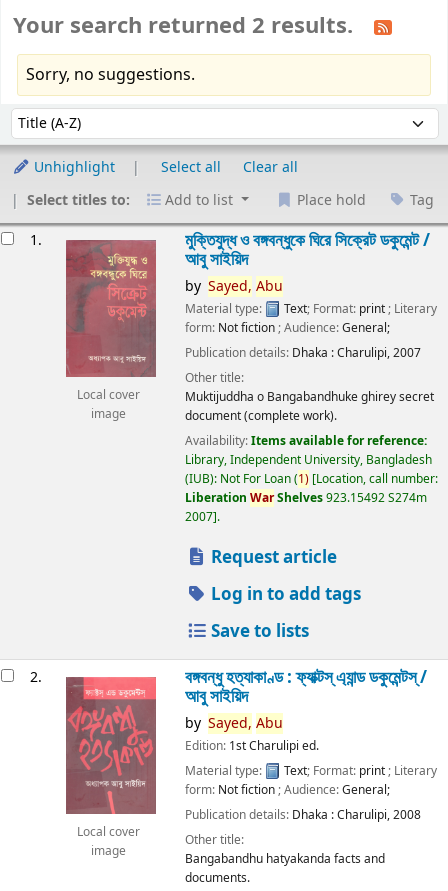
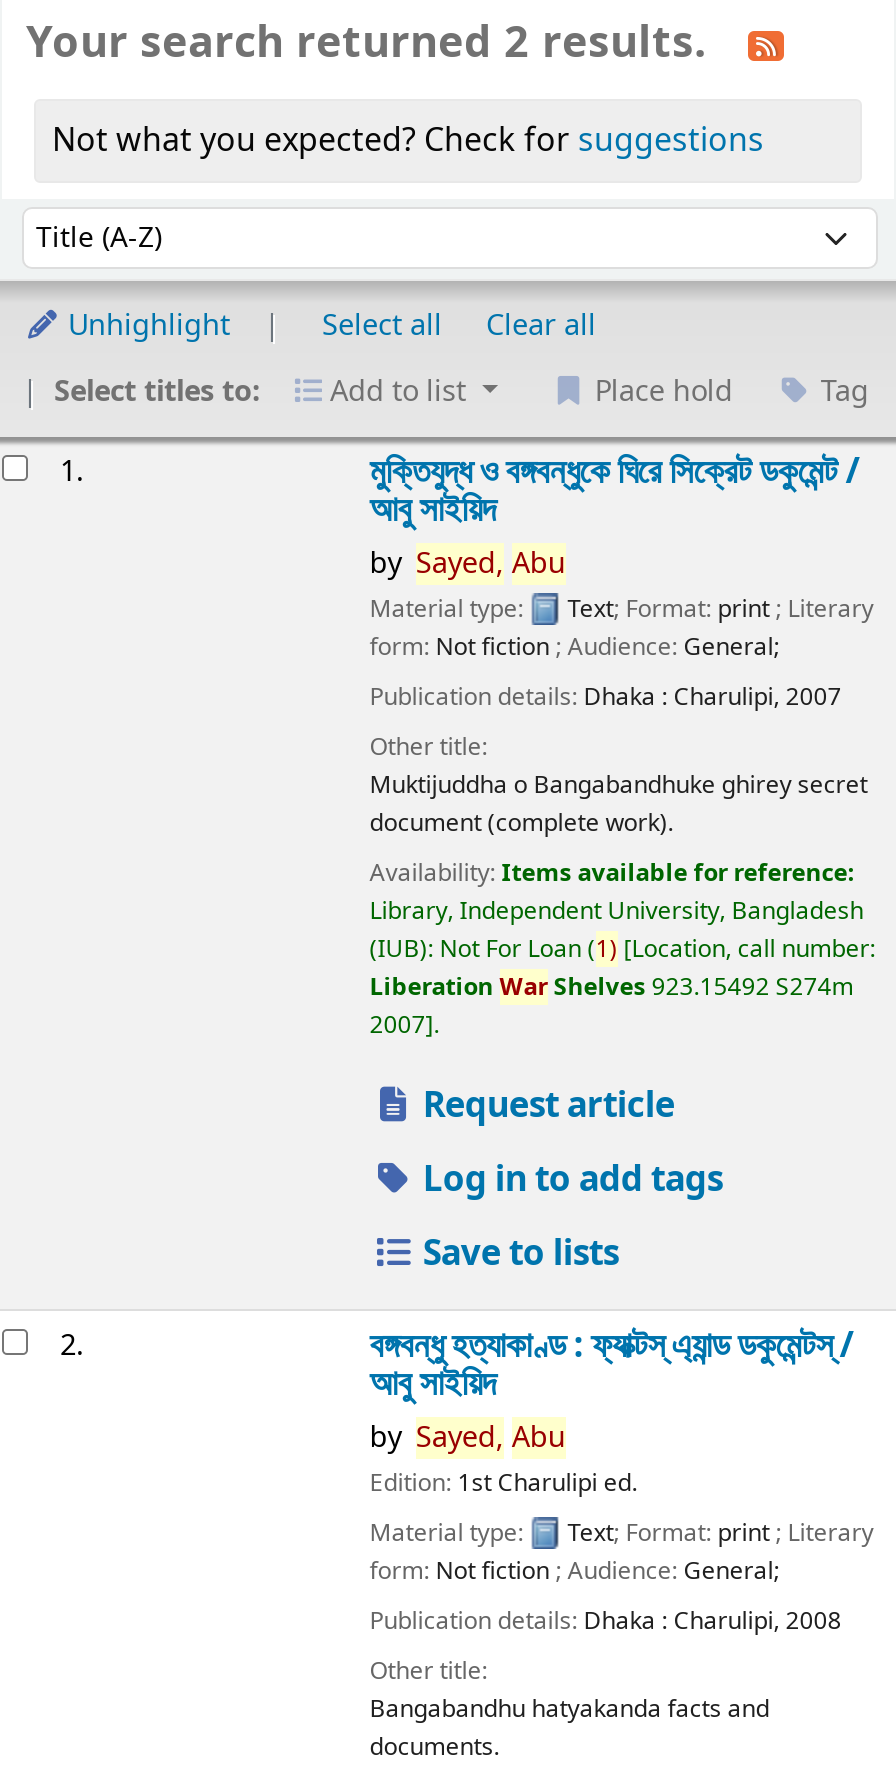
[26,63,195,87] Sorry, no suggestions. -> [52,117,764,165] Not what you expected? Check for suggestions
[65,239,157,423] [image] | Local cover | image -> none
[65,676,157,860] [image] | Local cover | image -> none

